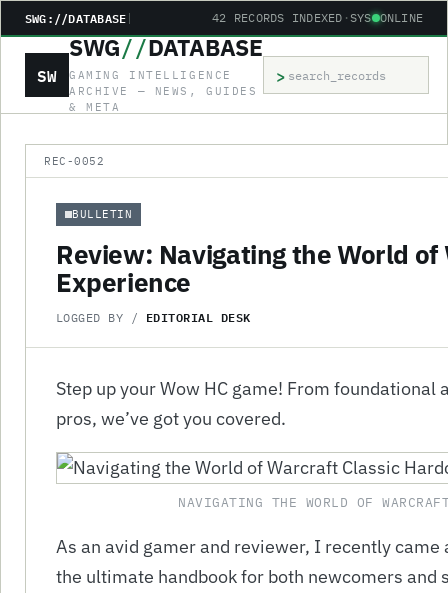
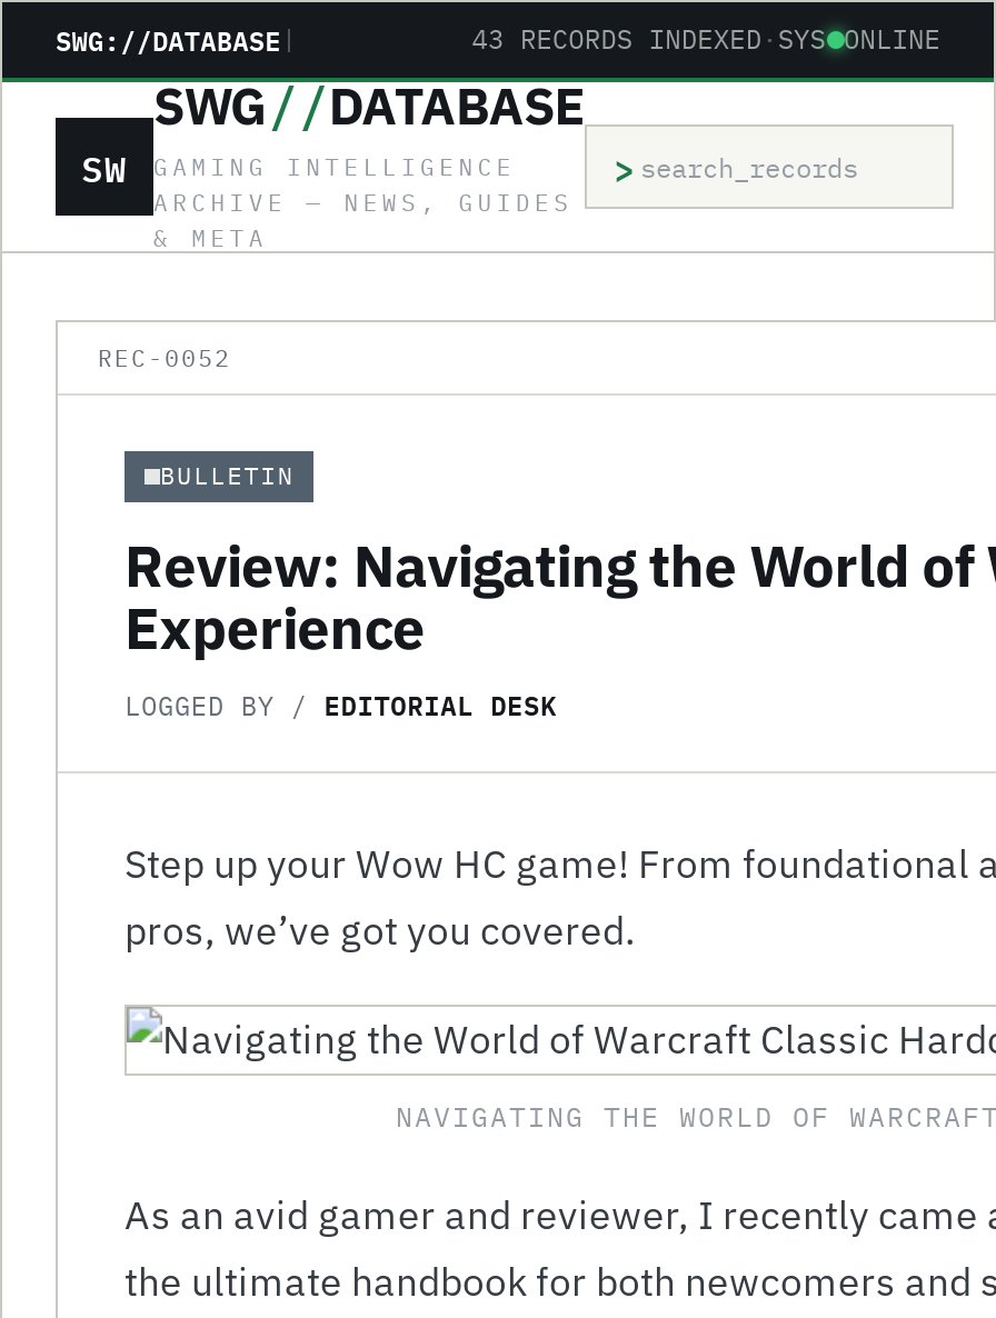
[212,10,423,25] 42 RECORDS INDEXED · SYS ONLINE -> [472,22,940,56] 43 RECORDS INDEXED · SYS ONLINE

